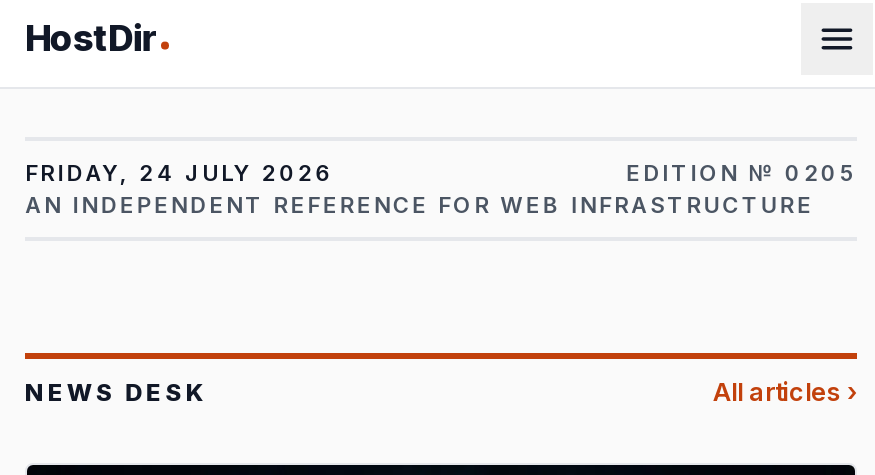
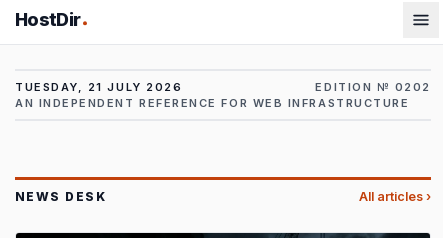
[25,159,335,187] FRIDAY, 24 JULY 2026 -> [15,80,182,94] TUESDAY, 21 JULY 2026
[626,159,857,187] EDITION № 0205 -> [315,80,431,94] EDITION № 0202

